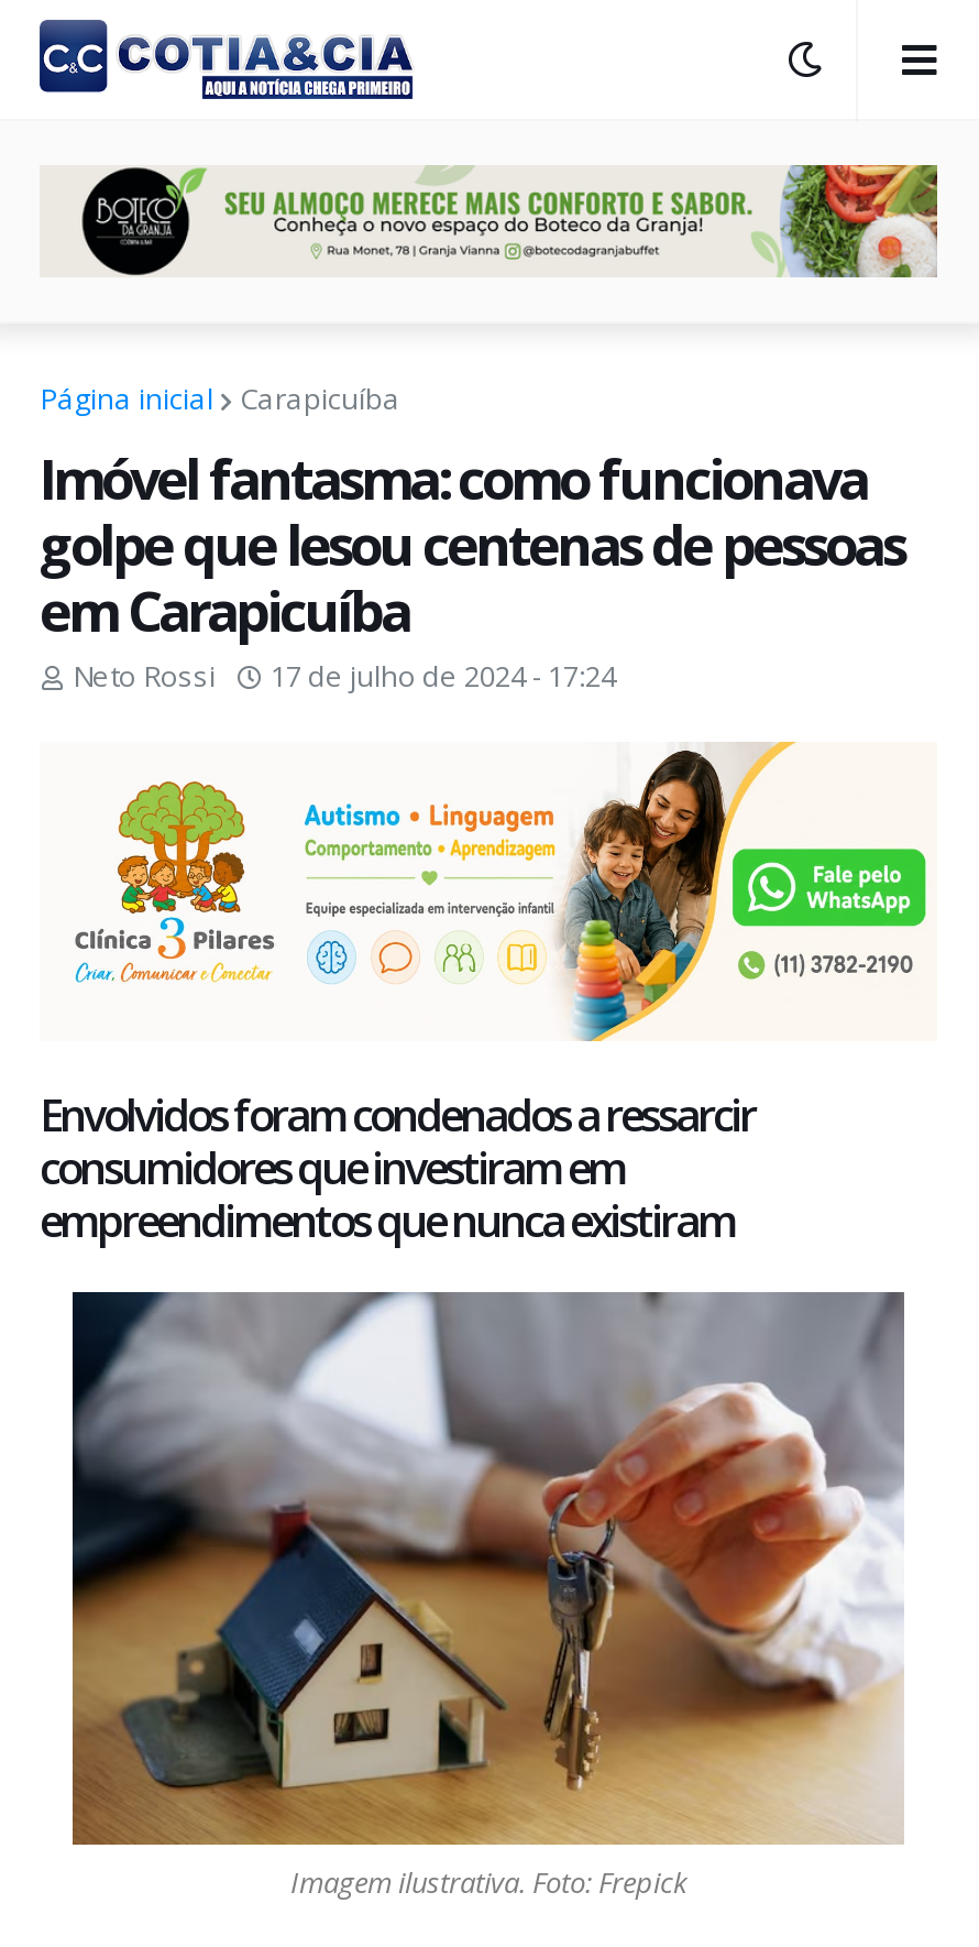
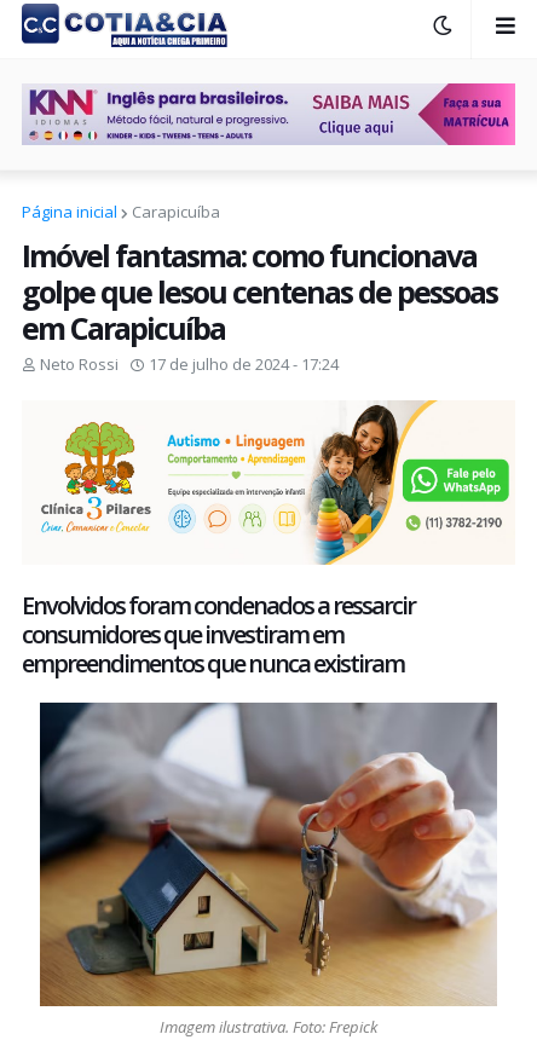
[46,163,939,280] [image] -> [23,82,516,146] [image]

